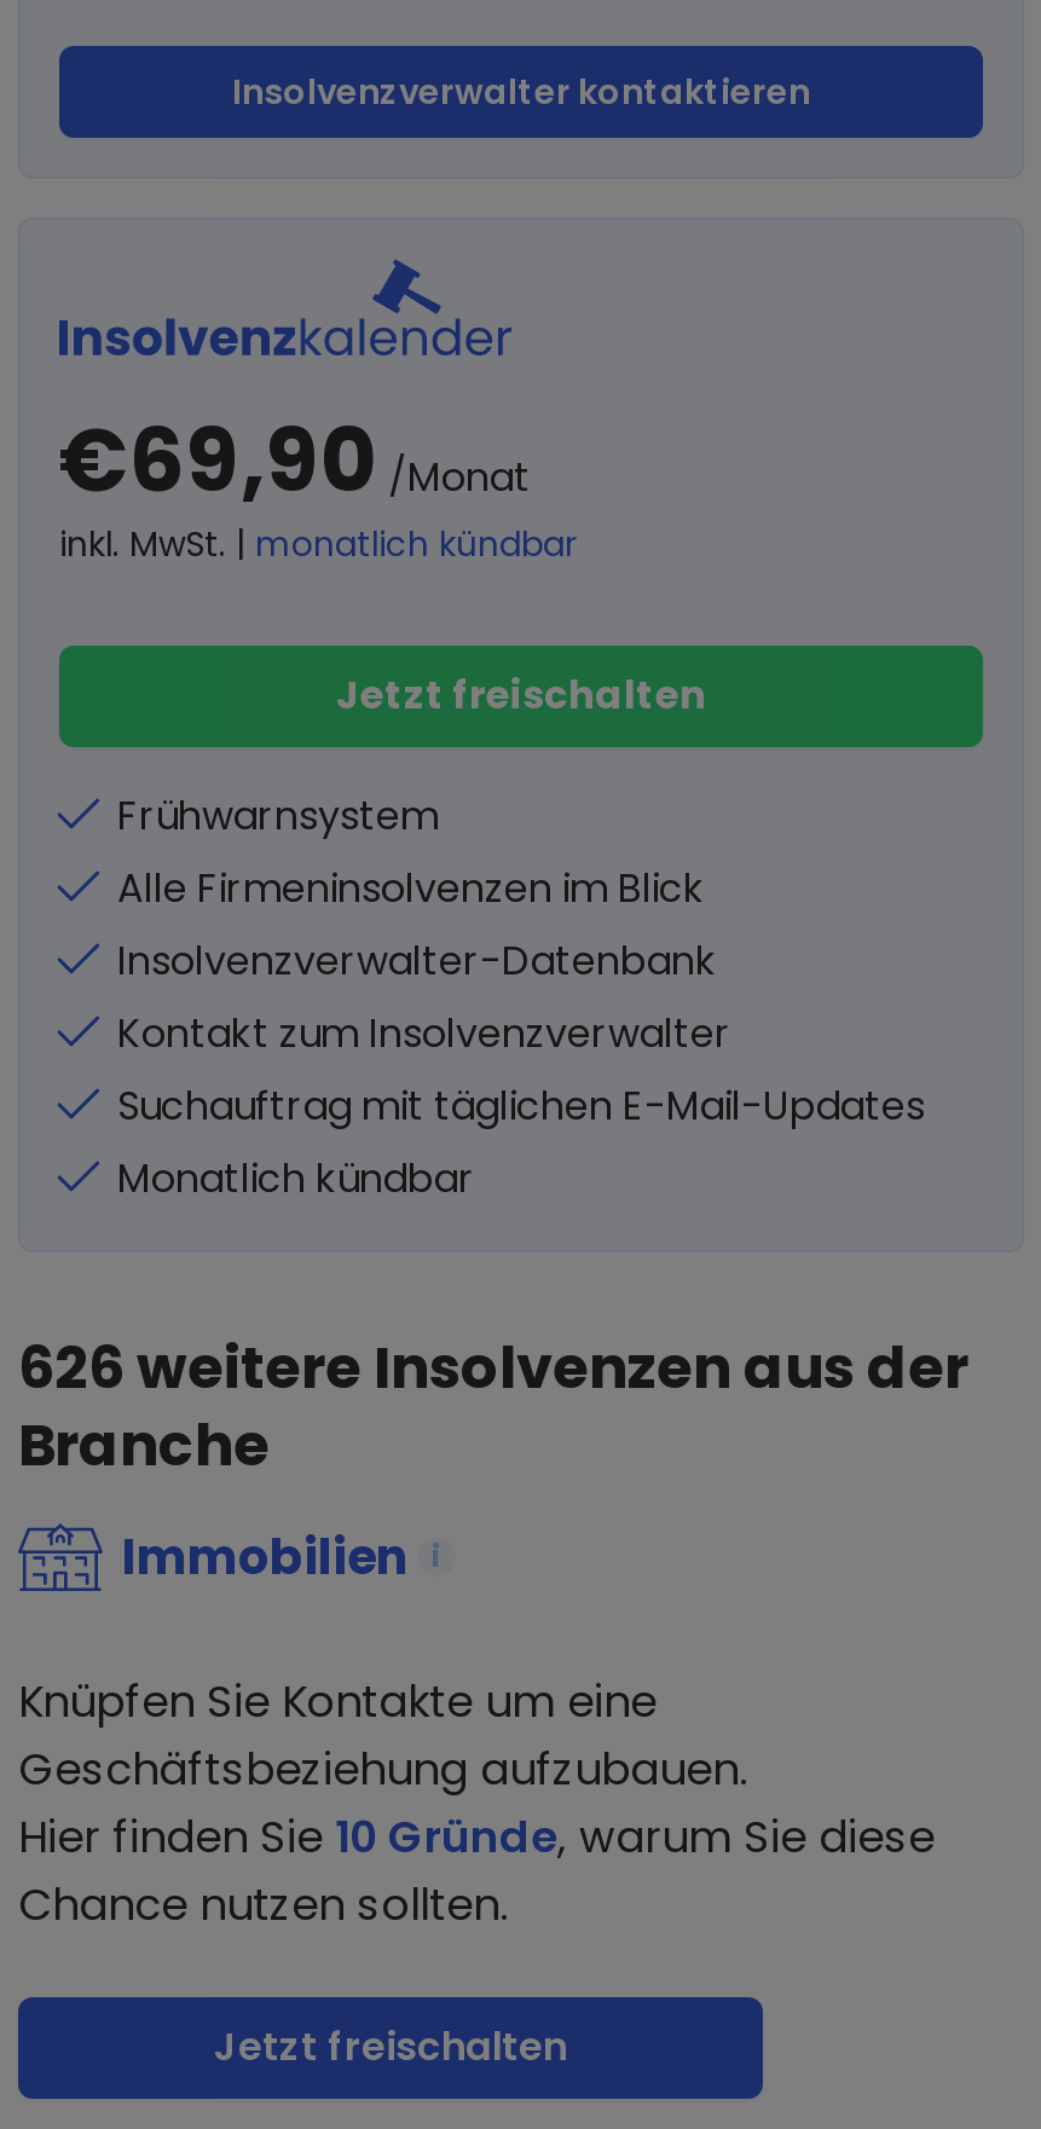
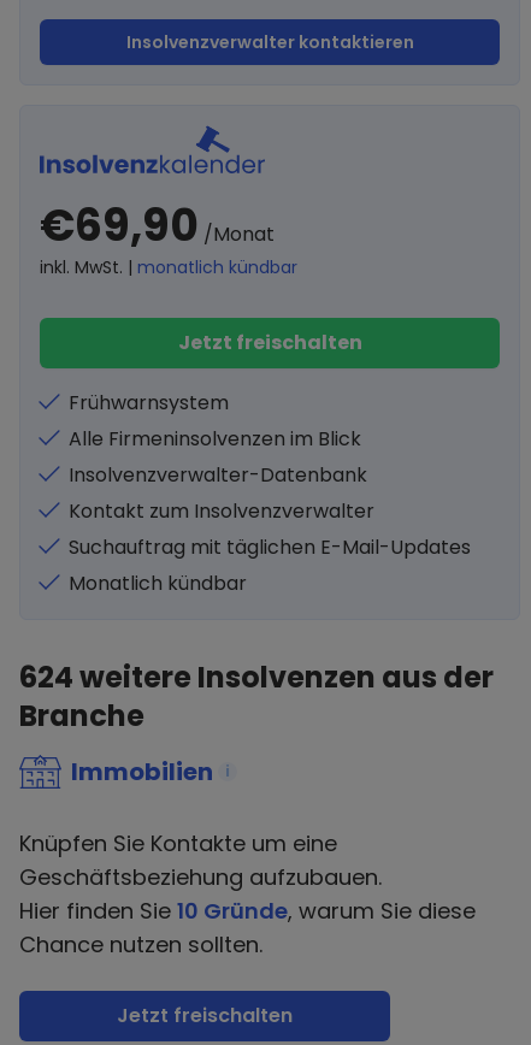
[18,1327,968,1407] 626 weitere Insolvenzen aus der -> [19,657,494,697] 624 weitere Insolvenzen aus der

